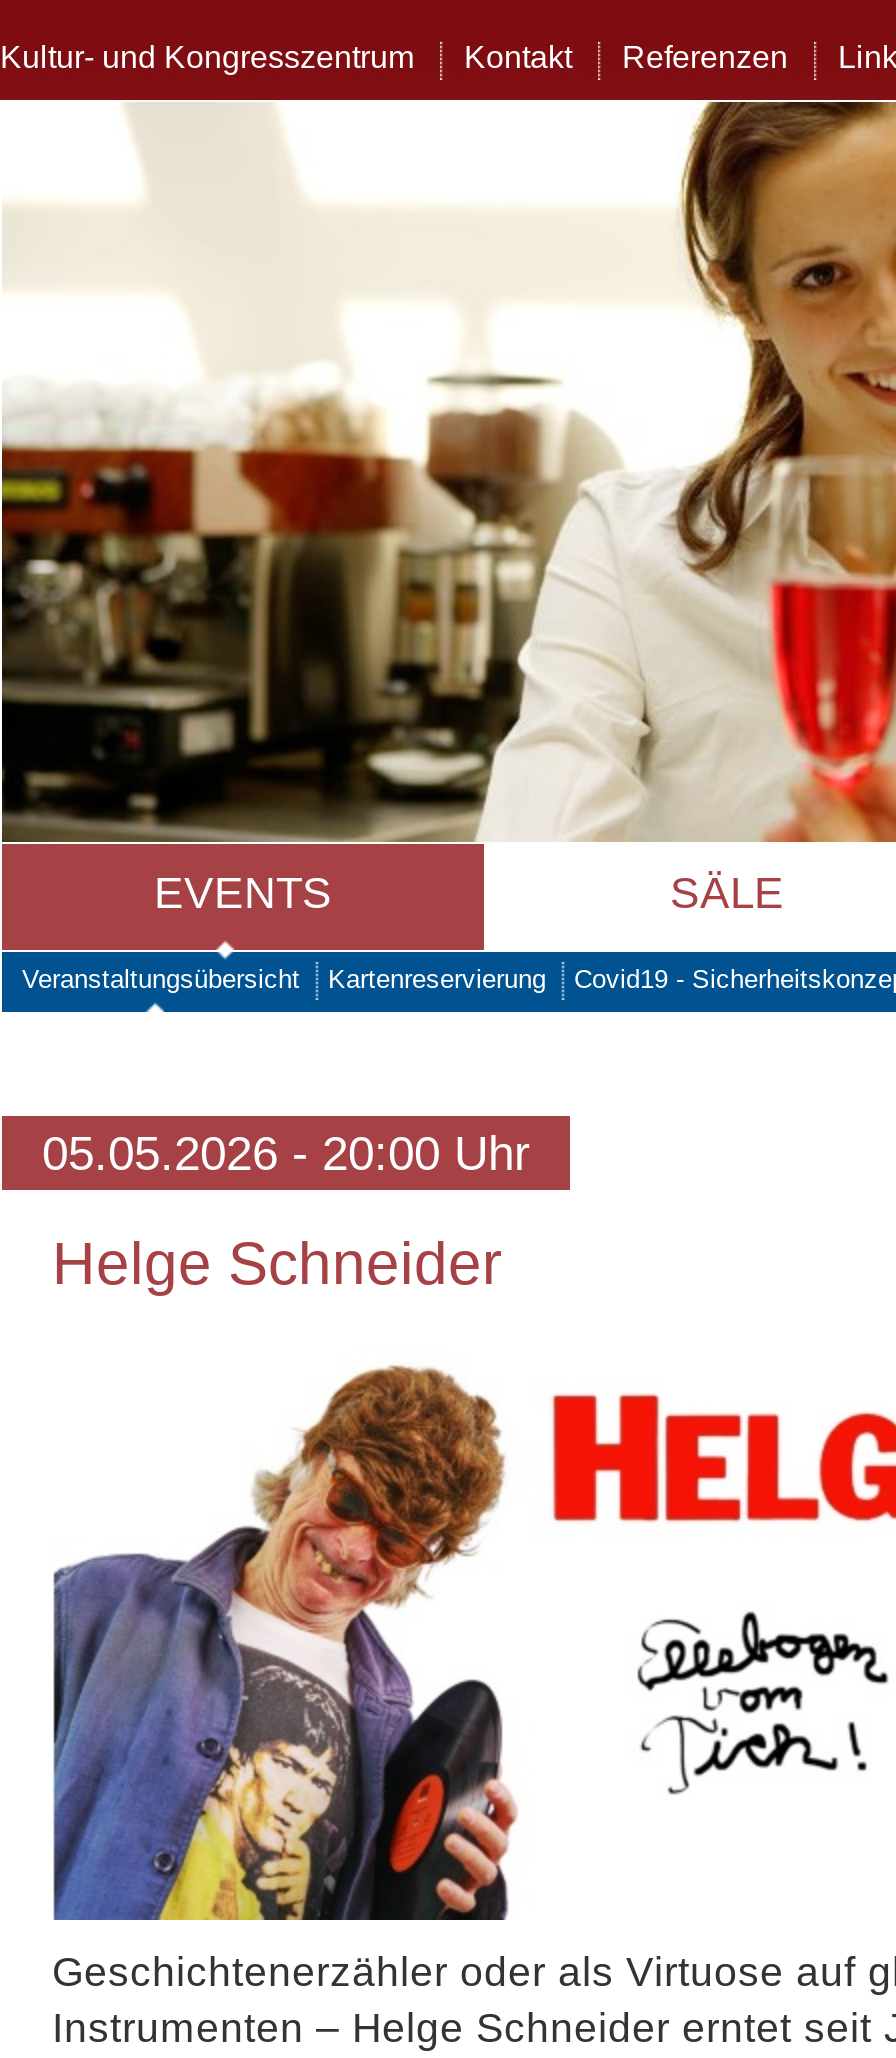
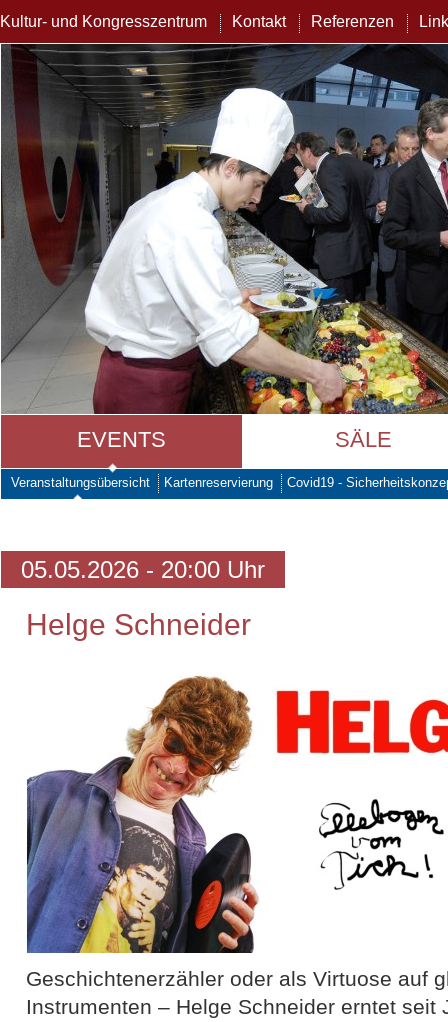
[6,100,890,844] [image] -> [3,43,445,415] [image]

